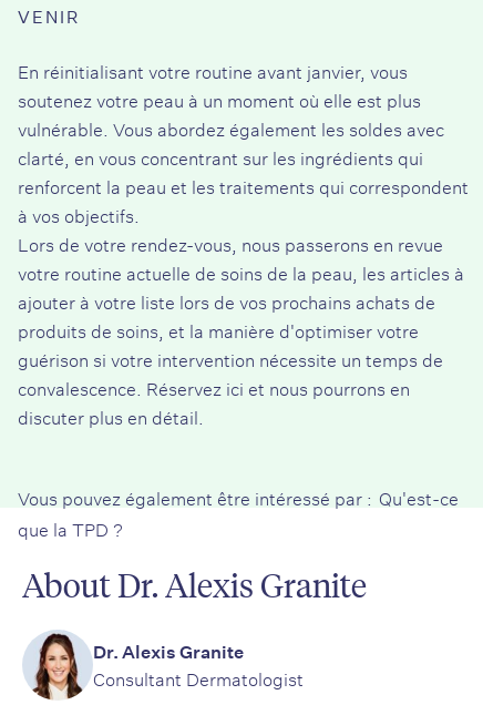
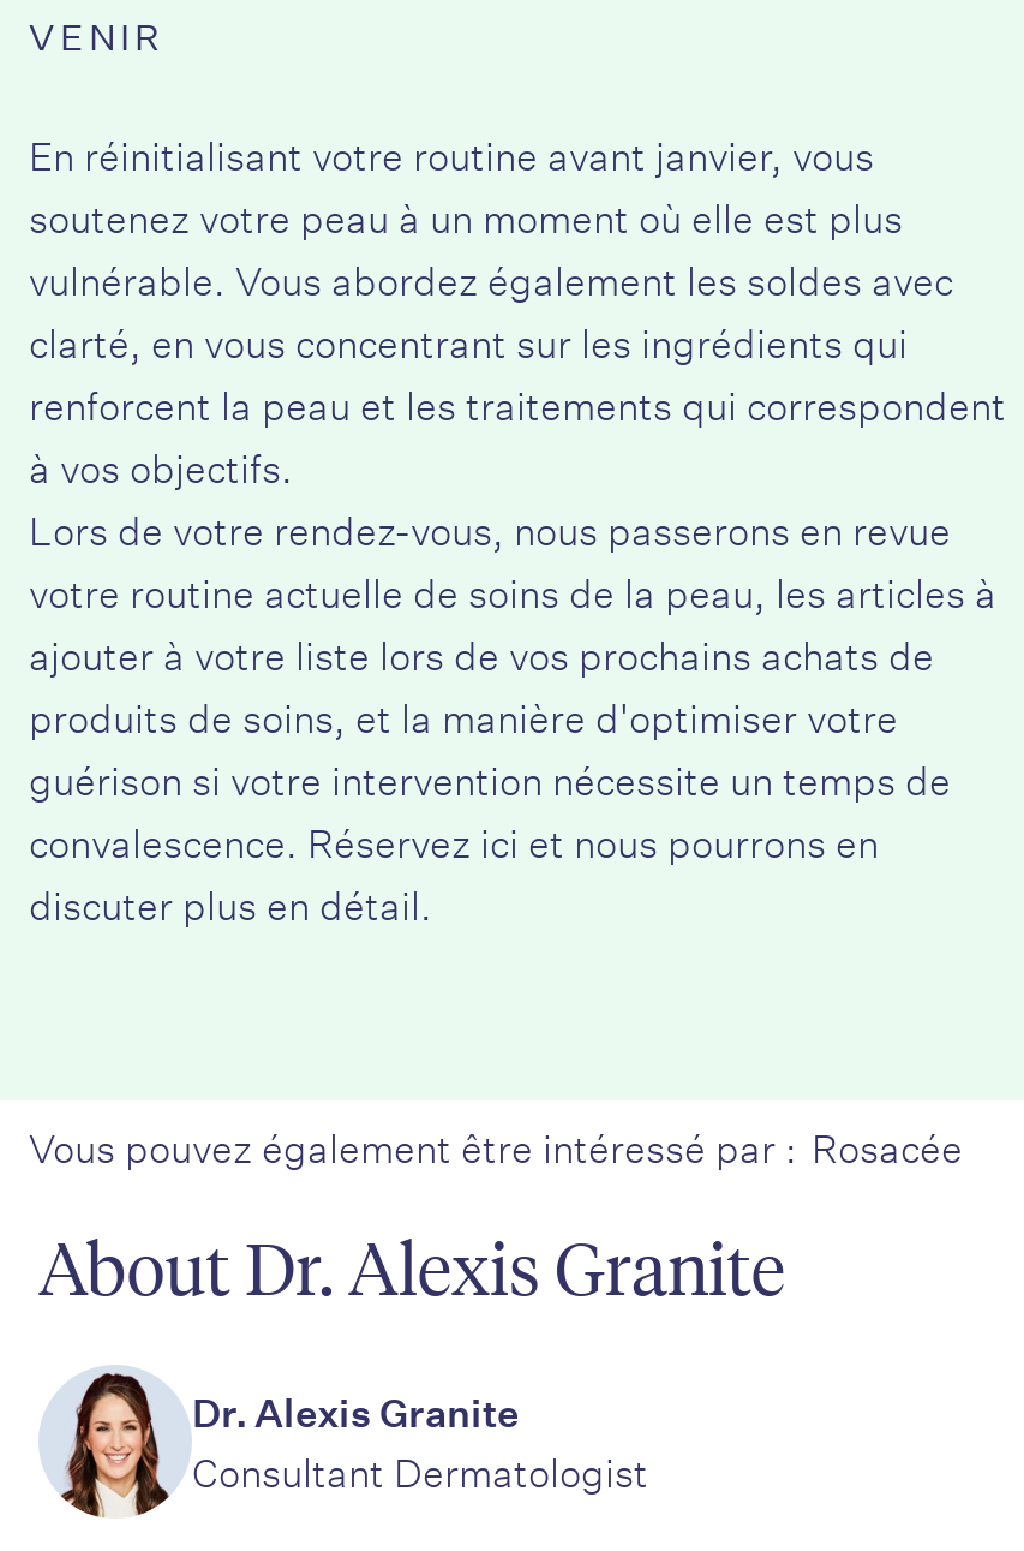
[18,483,459,541] Vous pouvez également être intéressé par : Qu'est-ce | que la TPD ? -> [29,1115,963,1173] Vous pouvez également être intéressé par : Rosacée

